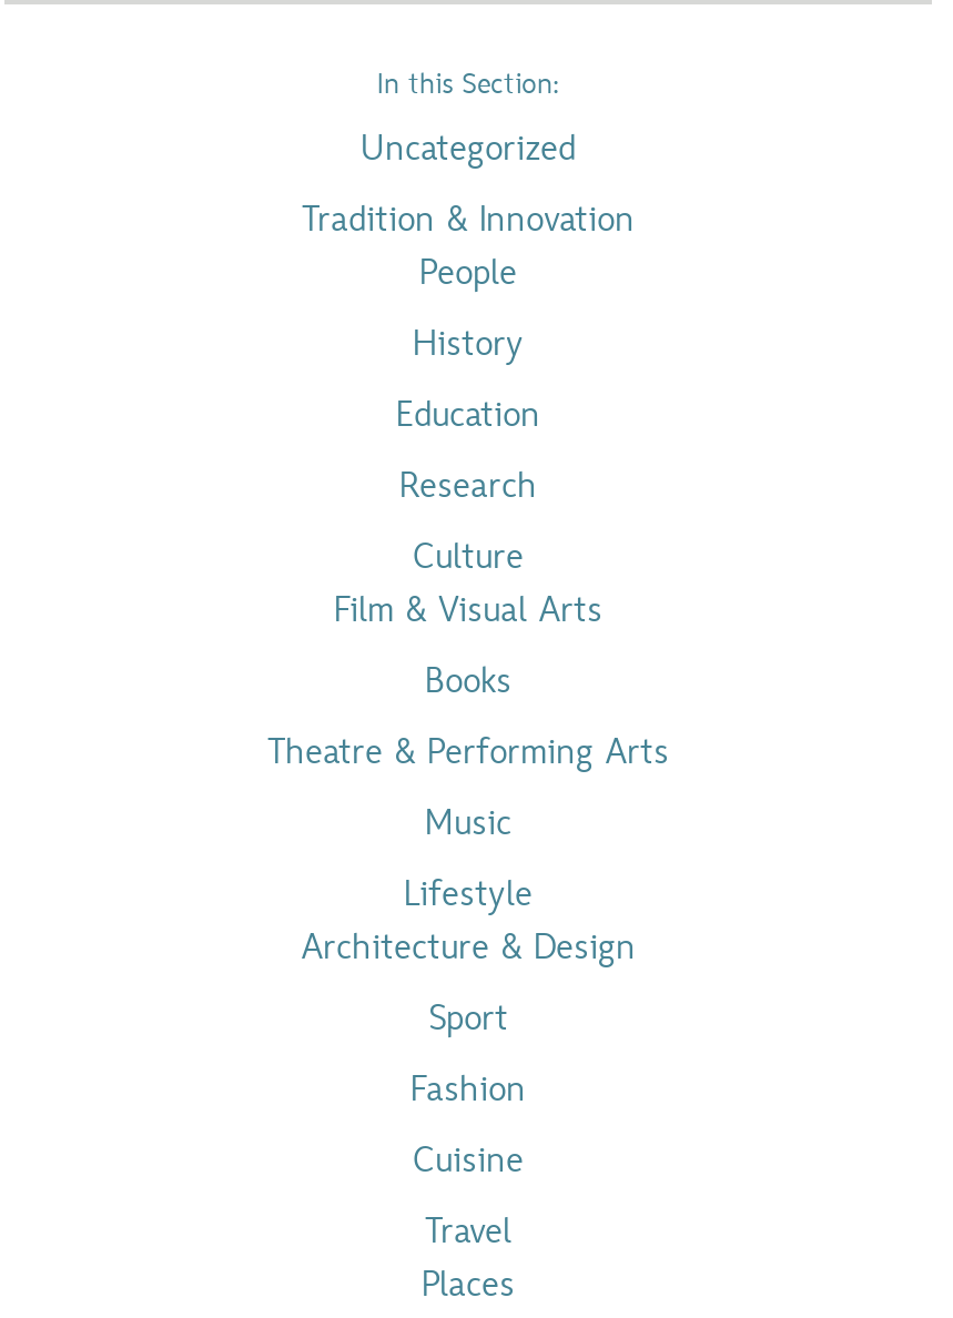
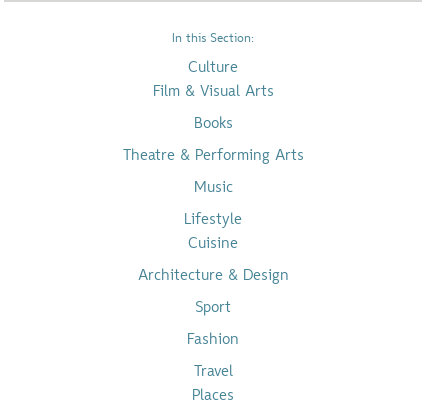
[302,132,635,505] Uncategorized | Tradition & Innovation | People | History | Education | Research -> none
moved [413,1144,524,1180] -> [188,236,238,252]: Cuisine

